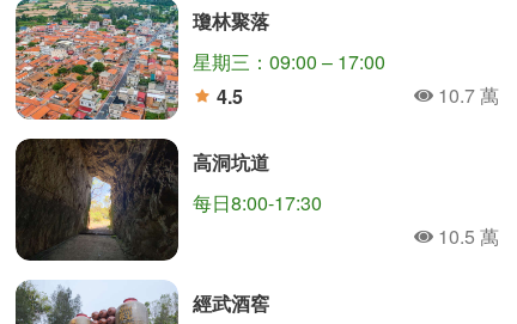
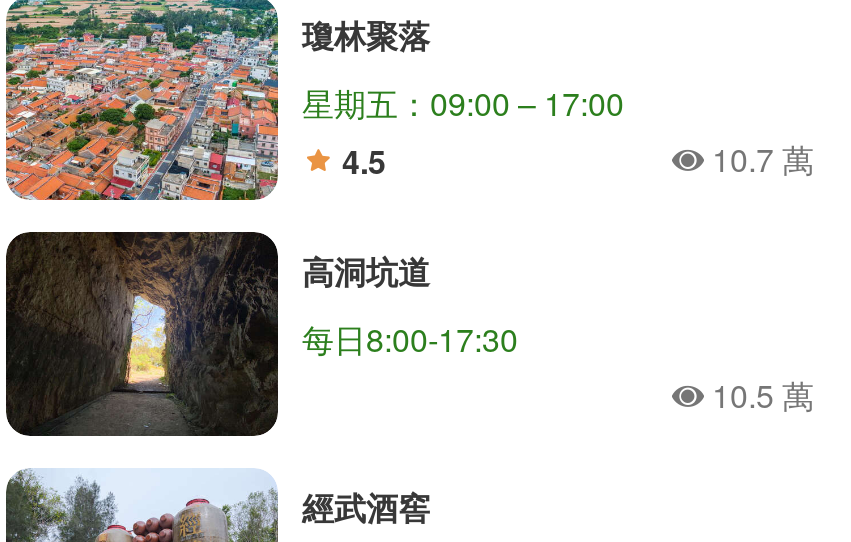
[193,48,385,75] 星期三：09:00 – 17:00 -> [302,80,624,126] 星期五：09:00 – 17:00

